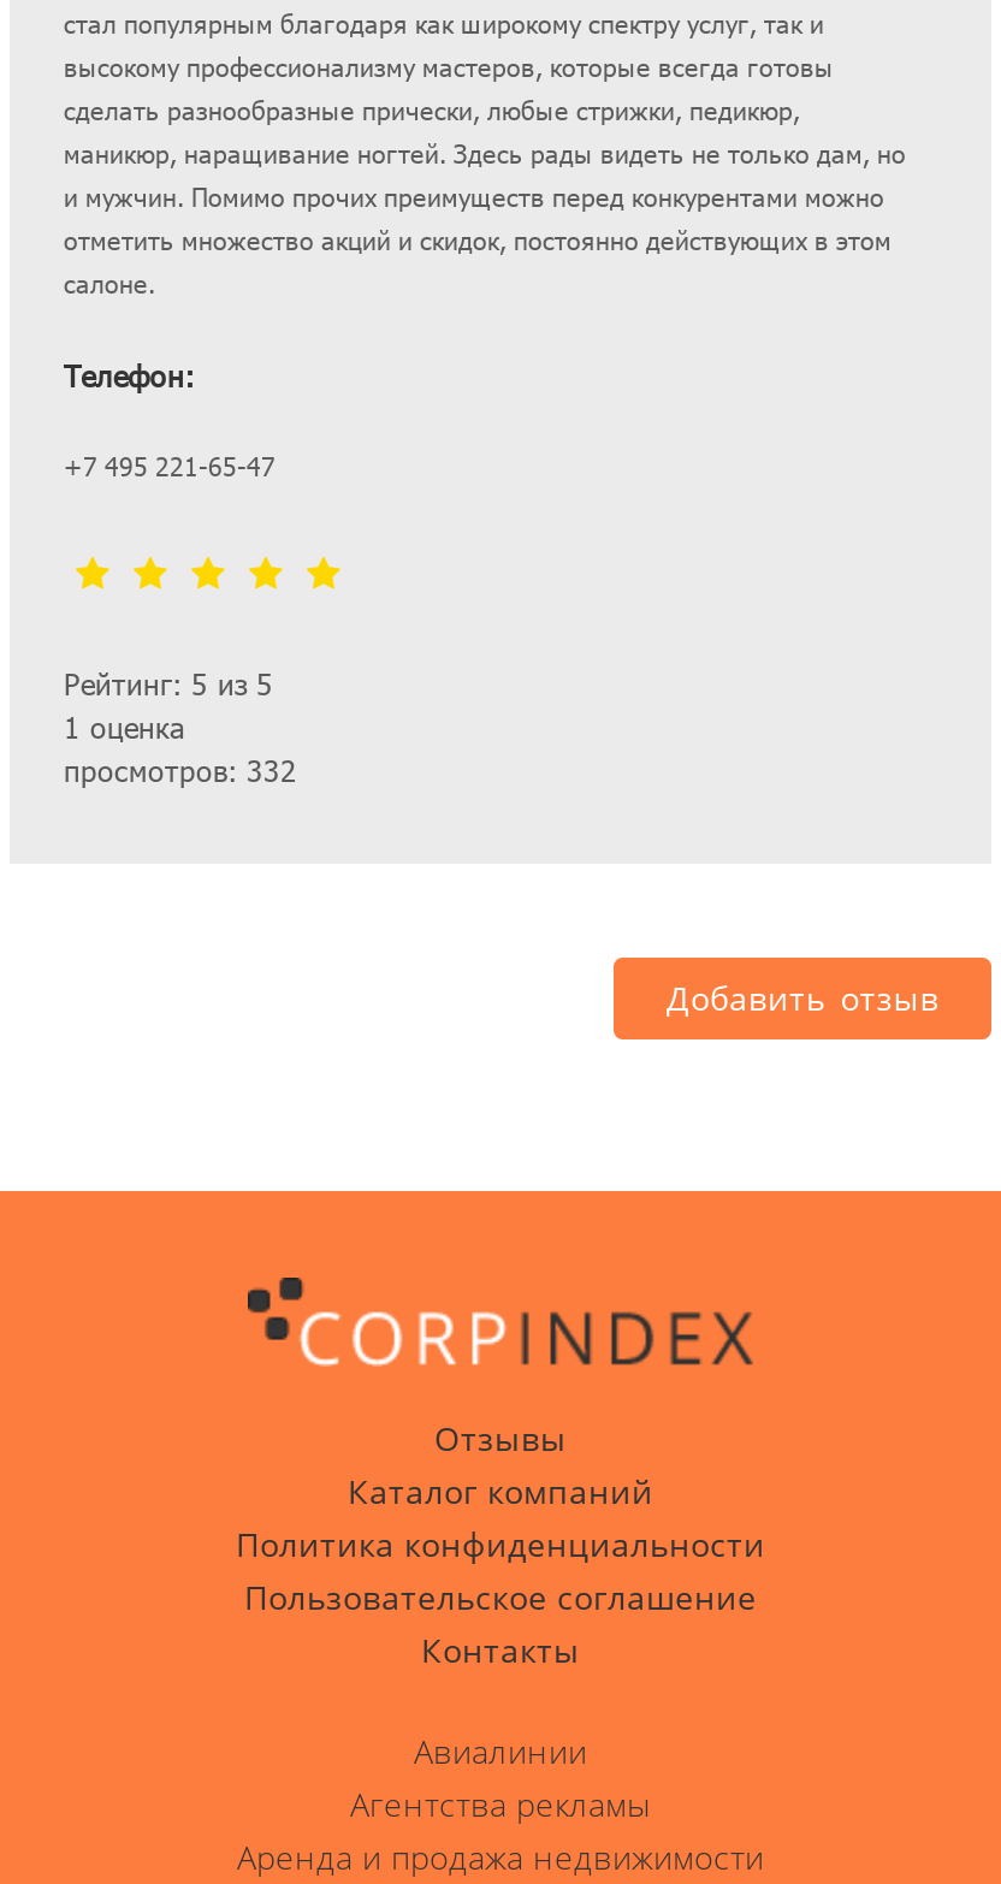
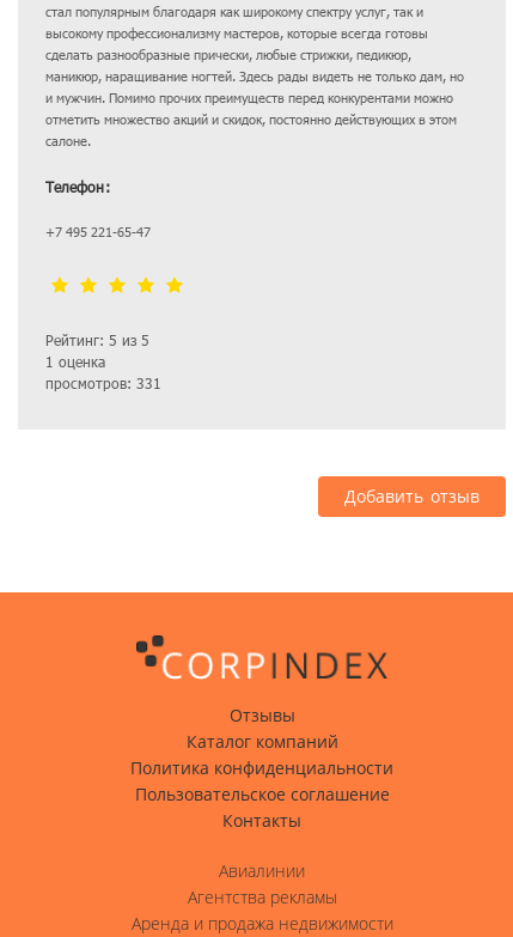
[64,751,297,789] просмотров: 332 -> [45,373,161,393] просмотров: 331

